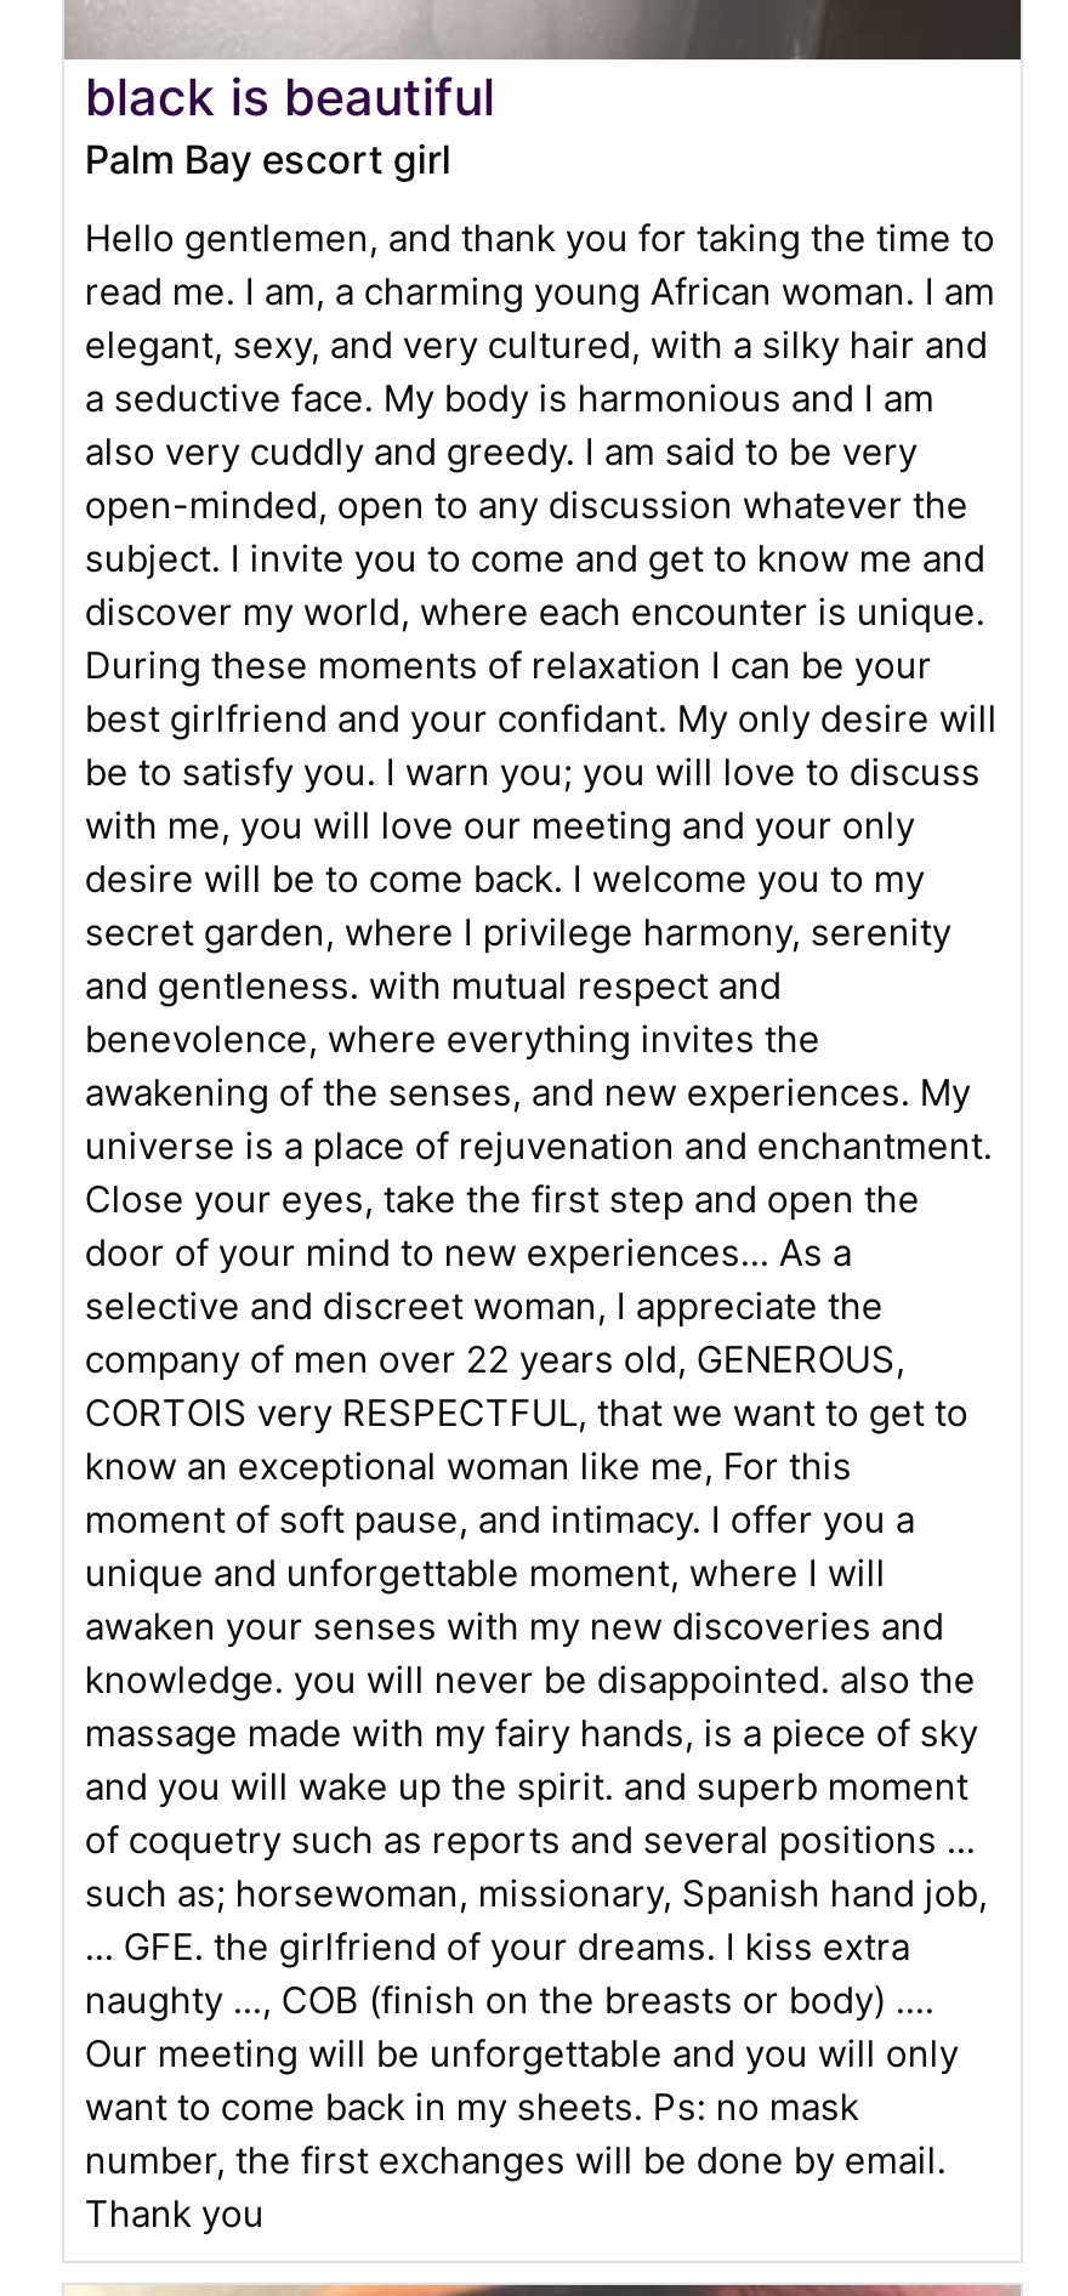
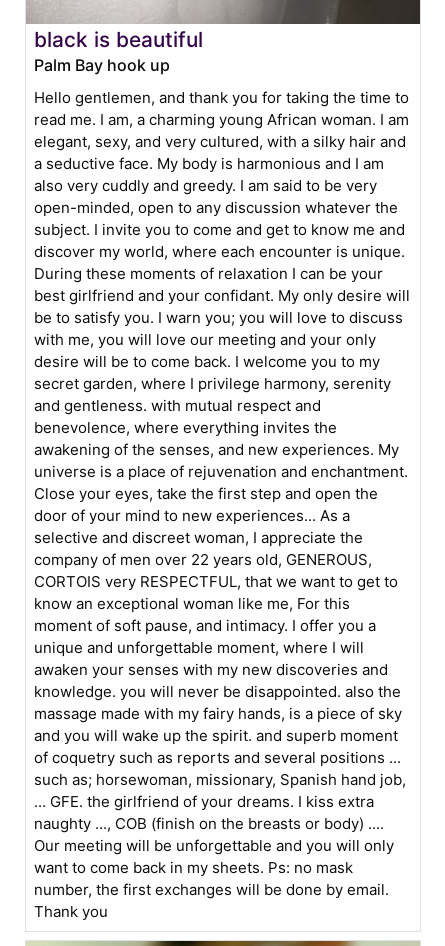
[85,134,451,183] Palm Bay escort girl -> [34,55,170,75] Palm Bay hook up

